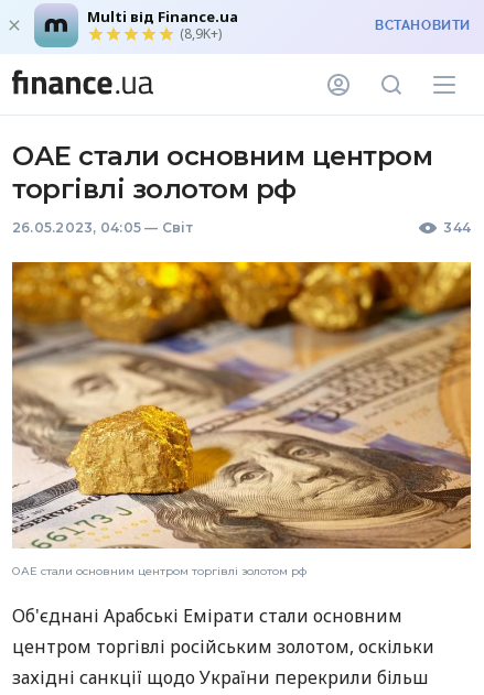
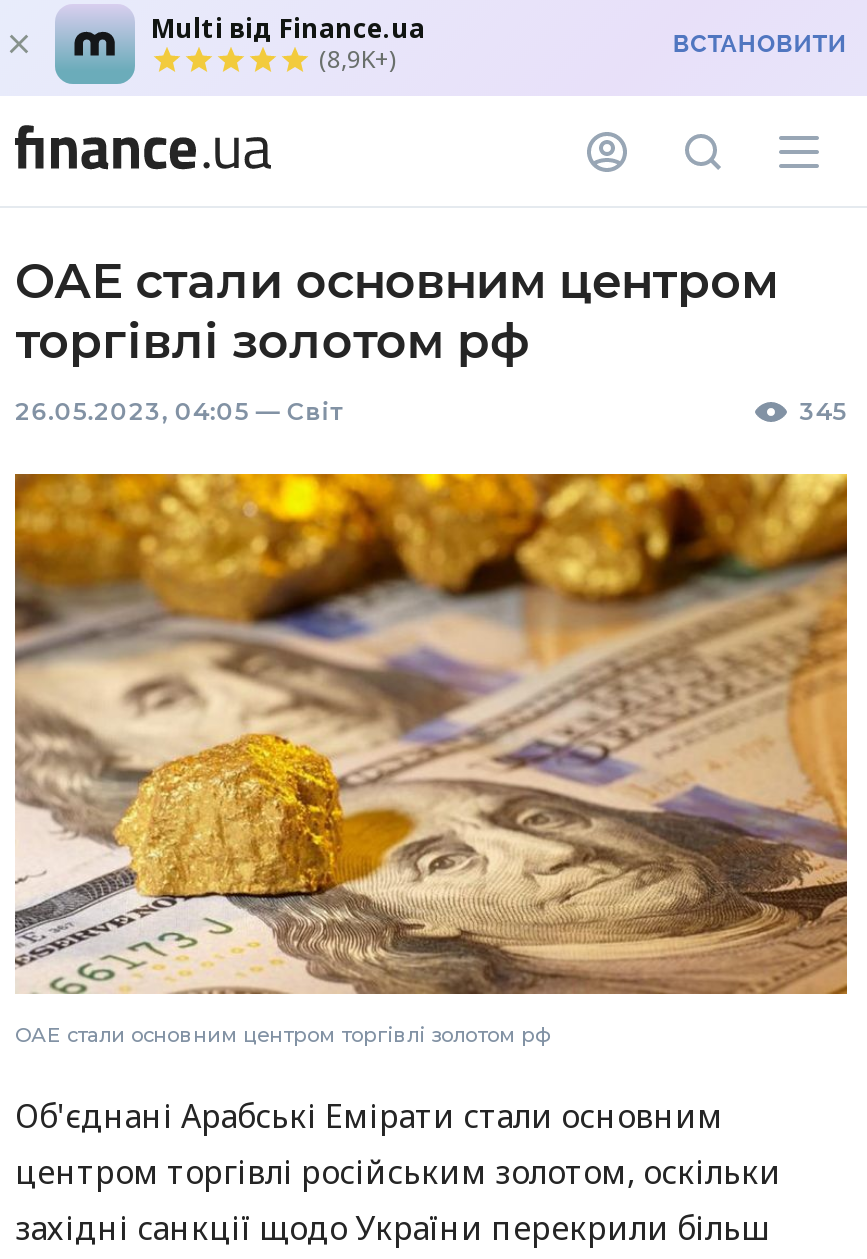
[444,219,471,236] 344 -> [800,396,847,426] 345

